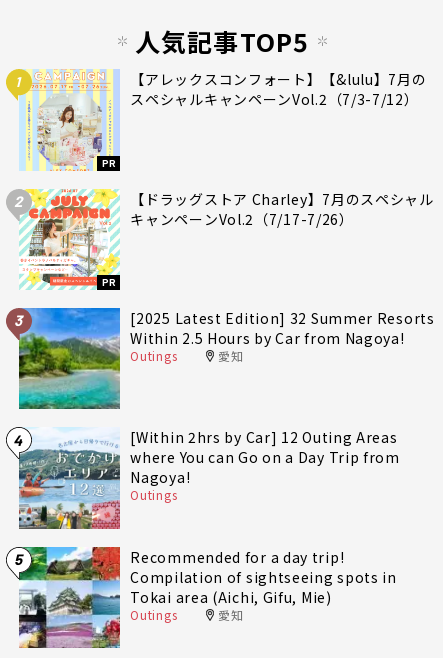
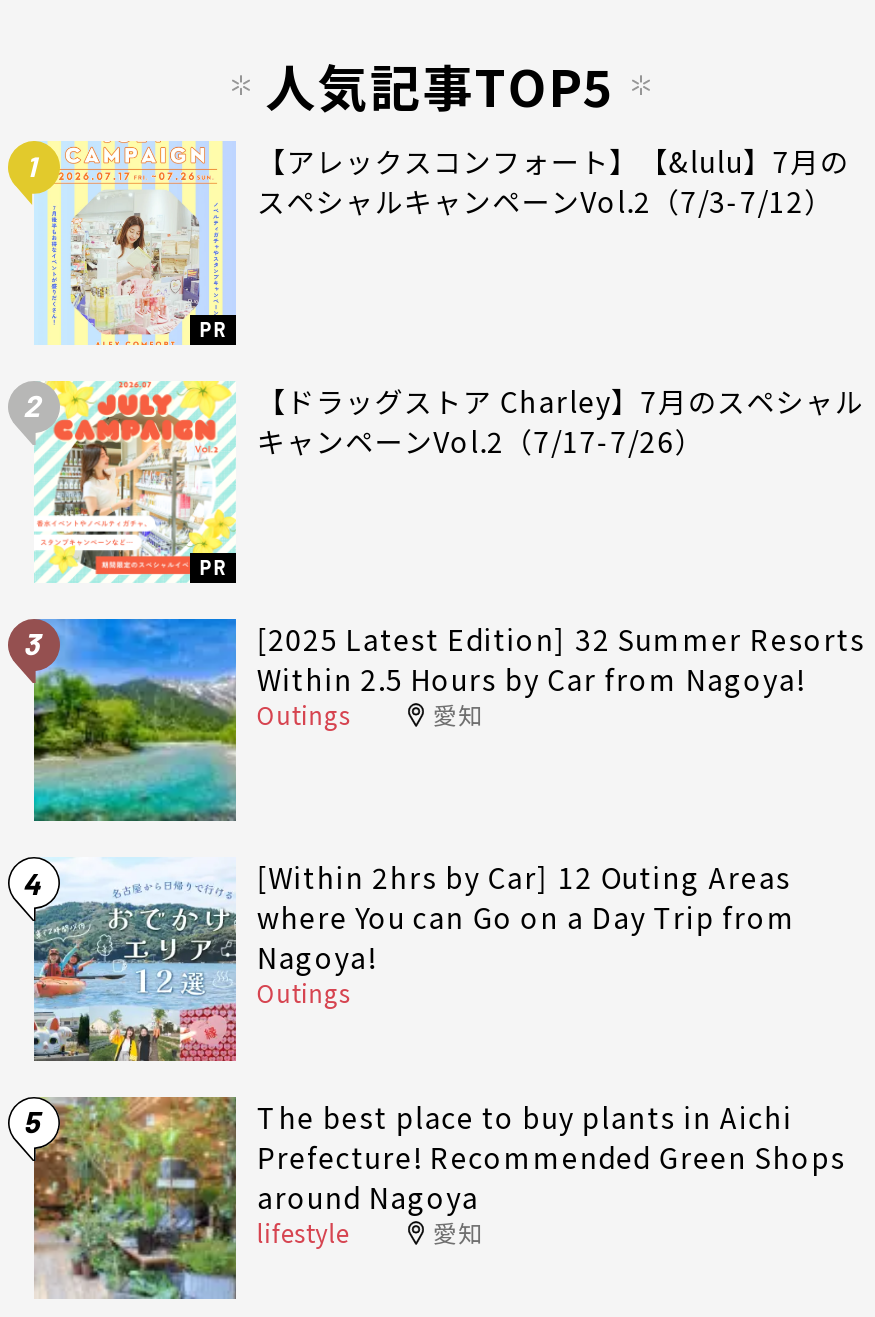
[18,546,397,649] [image] | Recommended for a day trip! | Compilation of sightseeing spots in | Tokai area (Aichi, Gifu, Mie) | Outings -> [32,1095,846,1301] [image] | The best place to buy plants in Aichi | Prefecture! Recommended Green Shops | around Nagoya | lifestyle

